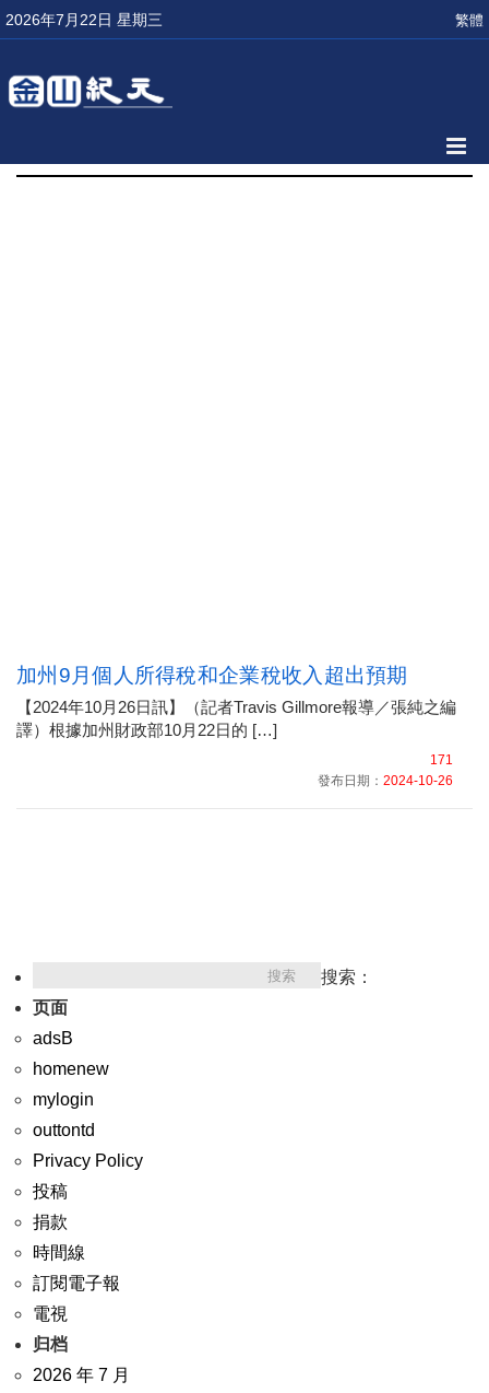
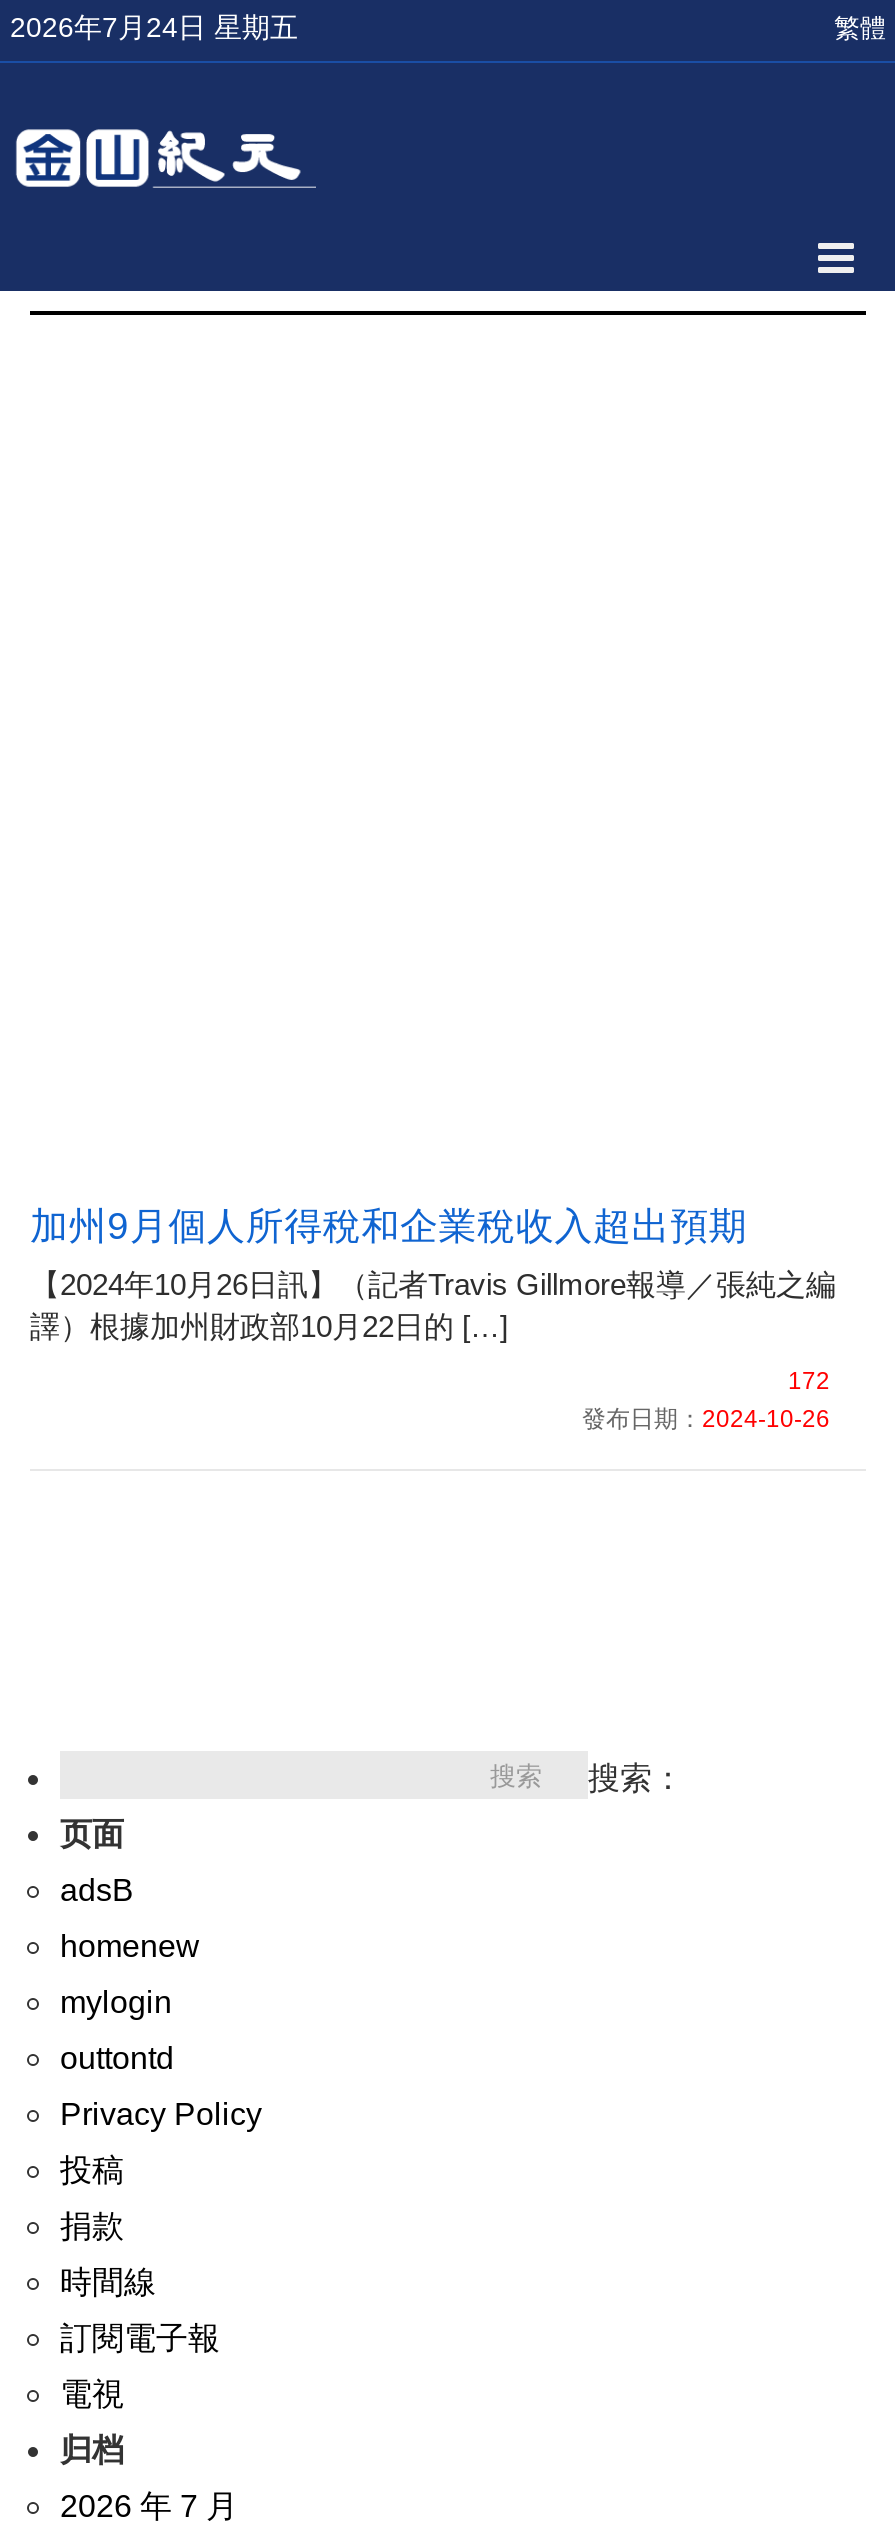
[5,11,163,28] 2026年7月22日 星期三 -> [10,11,298,43] 2026年7月24日 星期五
[430,752,453,768] 171 -> [788,1367,830,1395] 172

